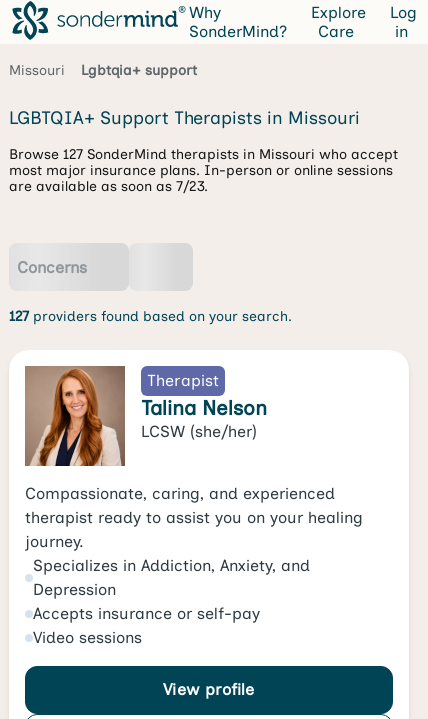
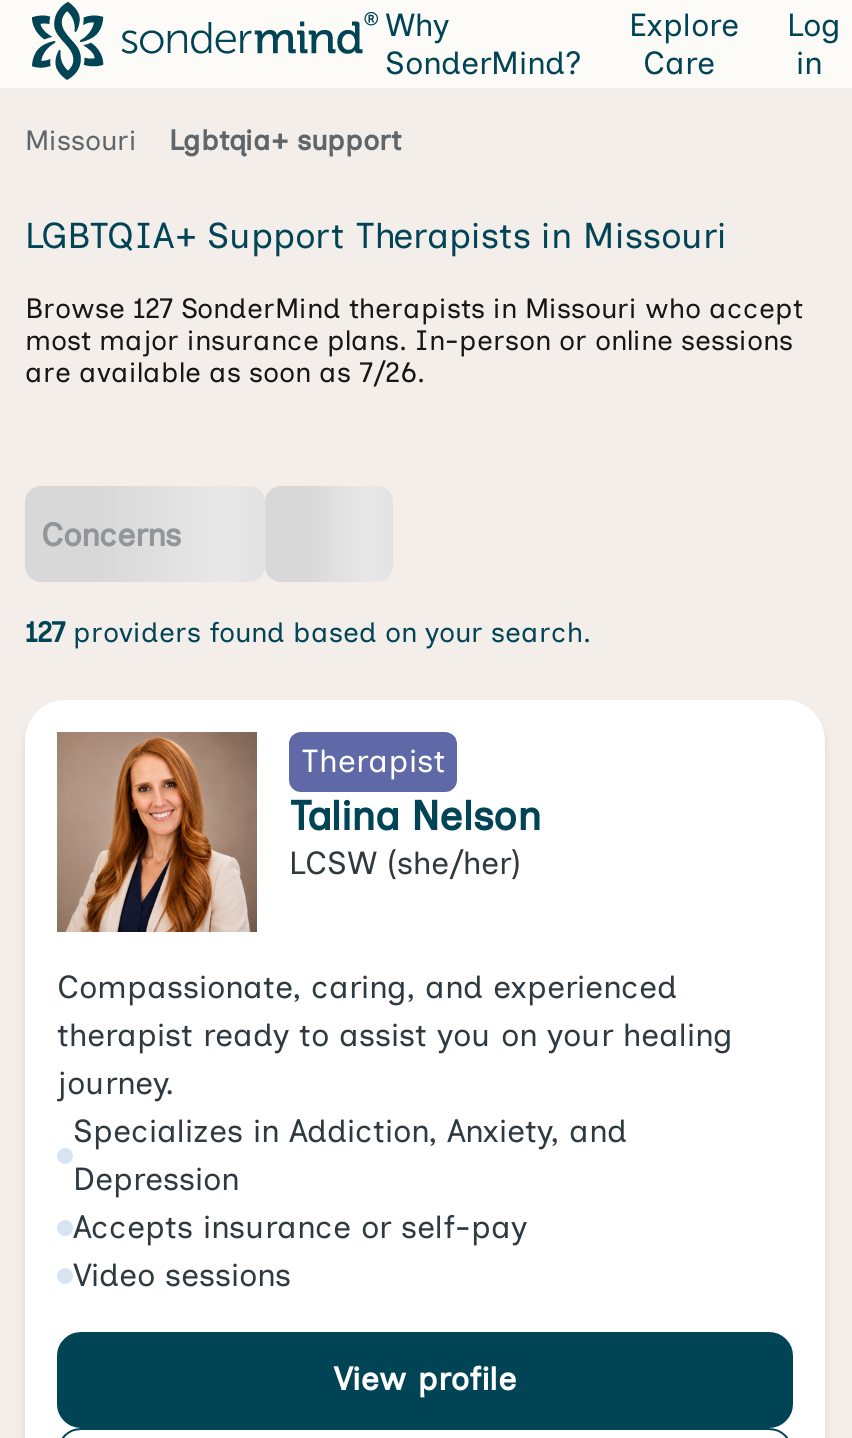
[9,178,208,195] are available as soon as 7/23. -> [25,356,425,390] are available as soon as 7/26.

